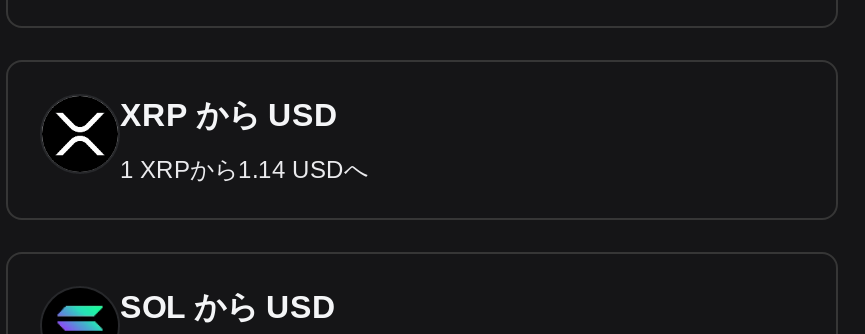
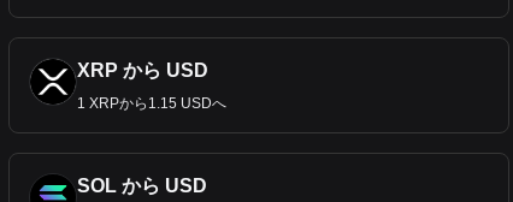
[120,156,368,184] 1 XRPから1.14 USDへ -> [77,95,226,112] 1 XRPから1.15 USDへ

